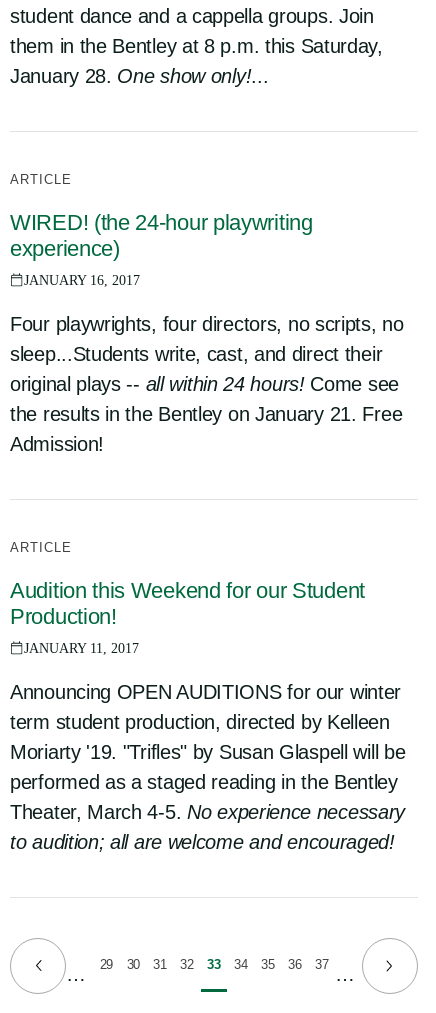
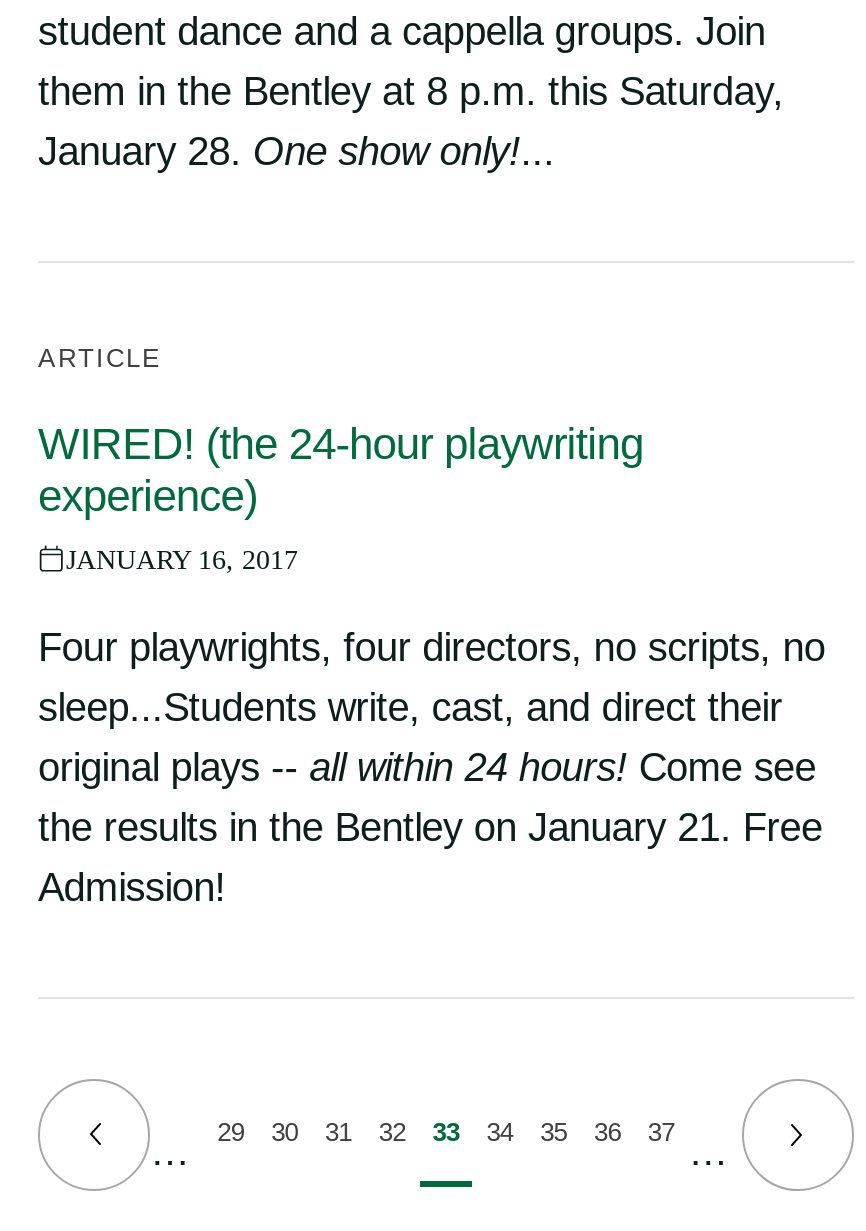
[10,540,405,853] ARTICLE | Audition this Weekend for our Student | Production! | JANUARY 11, 2017 | Announcing OPEN AUDITIONS for our winter | term student production, directed by Kelleen | Moriarty '19. "Trifles" by Susan Glaspell will be | performed as a staged reading in the Bentley | Theater, March 4-5. No experience necessary | to audition; all are welcome and encouraged! -> none

